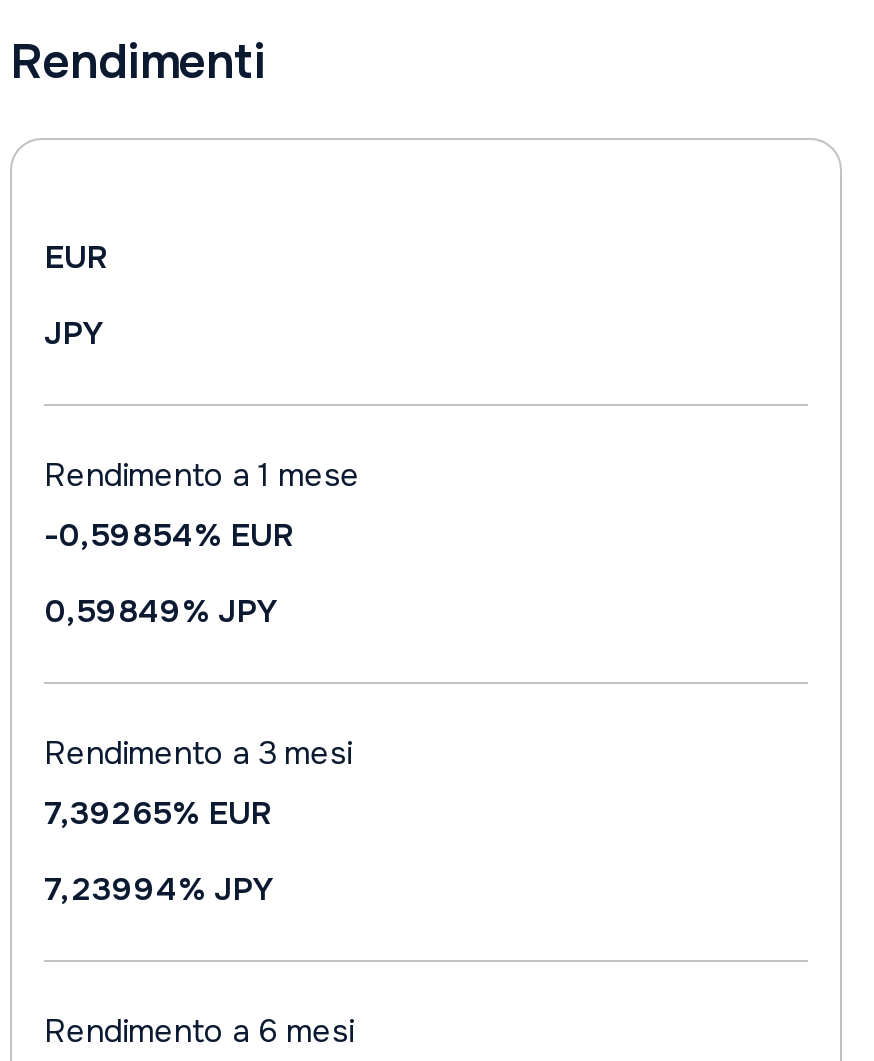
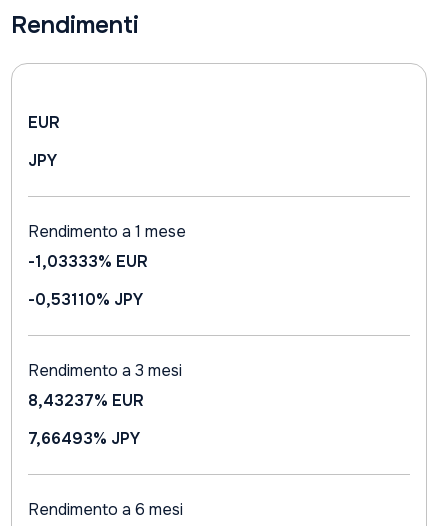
[44,514,294,556] -0,59854% EUR -> [28,251,148,272] -1,03333% EUR
[44,590,276,632] 0,59849% JPY -> [28,289,143,310] -0,53110% JPY
[44,792,272,834] 7,39265% EUR -> [28,390,144,411] 8,43237% EUR
[44,868,272,910] 7,23994% JPY -> [28,428,140,449] 7,66493% JPY

